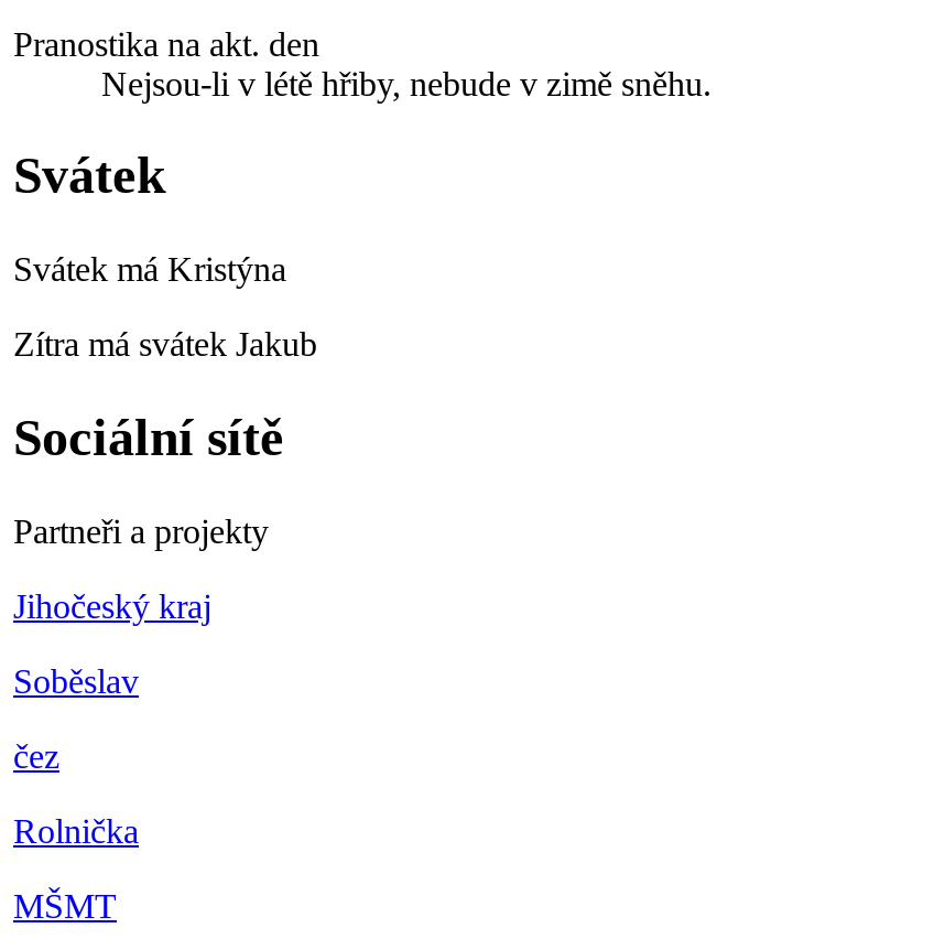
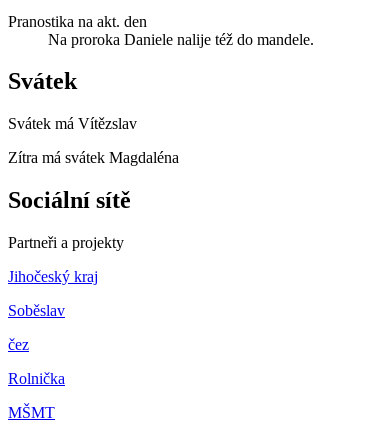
[101,64,712,101] Nejsou-li v létě hřiby, nebude v zimě sněhu. -> [48,30,314,47] Na proroka Daniele nalije též do mandele.
[13,251,286,288] Svátek má Kristýna -> [8,115,137,132] Svátek má Vítězslav
[13,326,317,363] Zítra má svátek Jakub -> [8,149,179,166] Zítra má svátek Magdaléna

